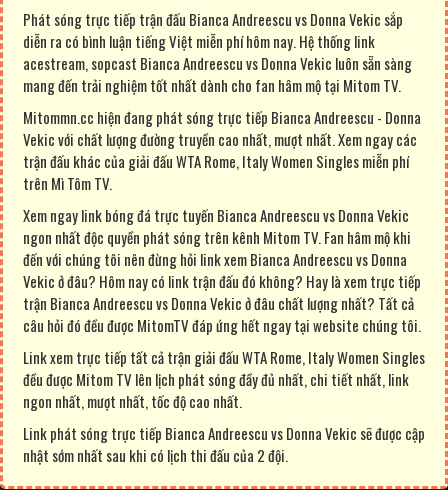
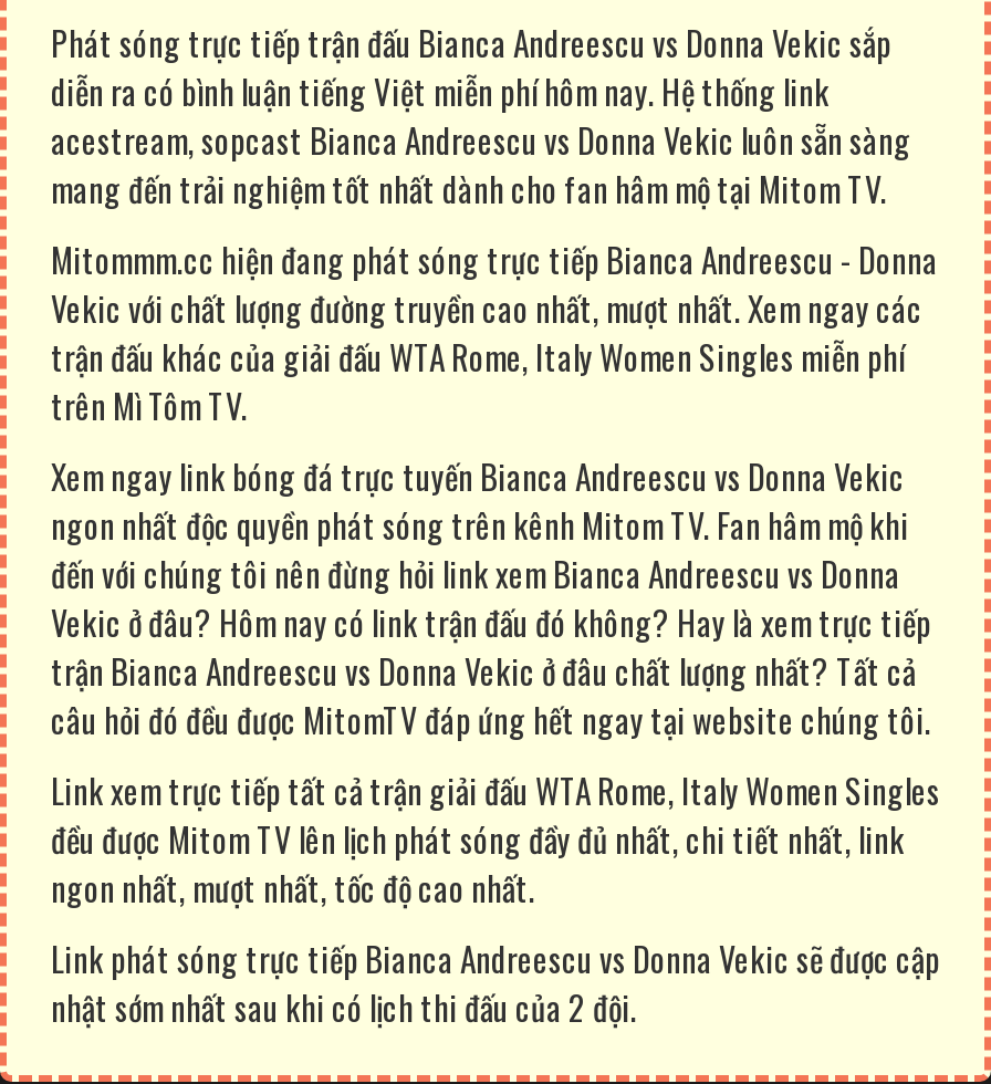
[23,106,421,128] Mitommn.cc hiện đang phát sóng trực tiếp Bianca Andreescu - Donna -> [51,234,938,283] Mitommm.cc hiện đang phát sóng trực tiếp Bianca Andreescu - Donna

